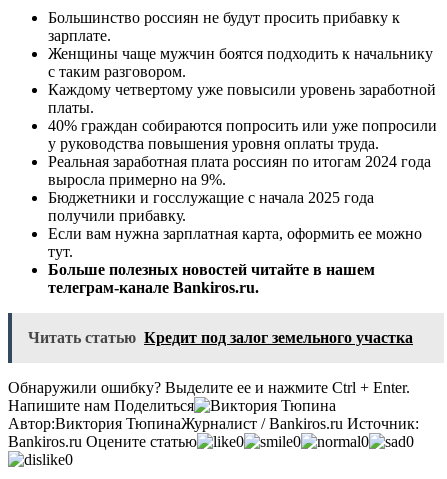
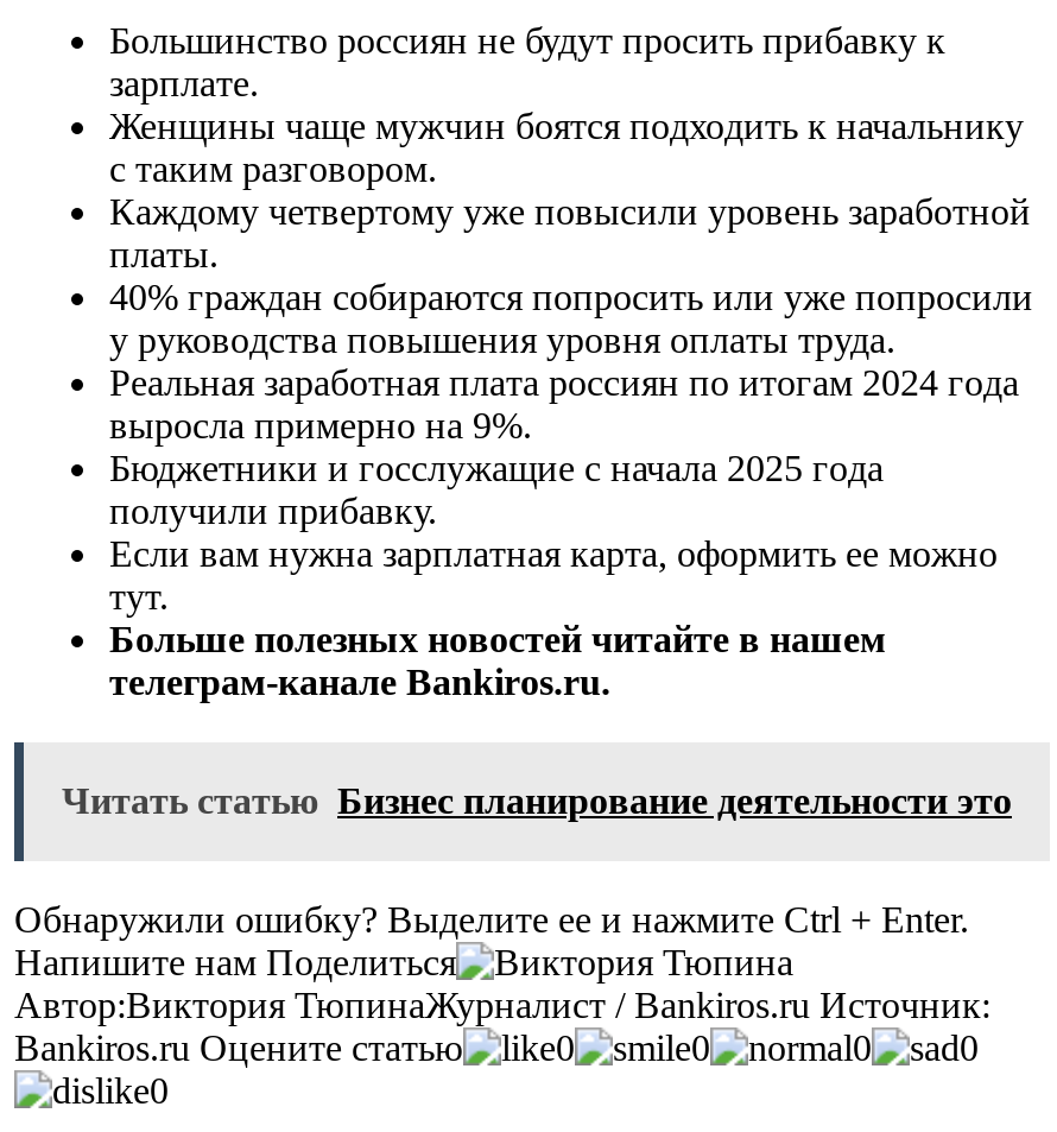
[28,329,413,346] Читать статью Кредит под залог земельного участка -> [62,781,1012,821] Читать статью Бизнес планирование деятельности это

